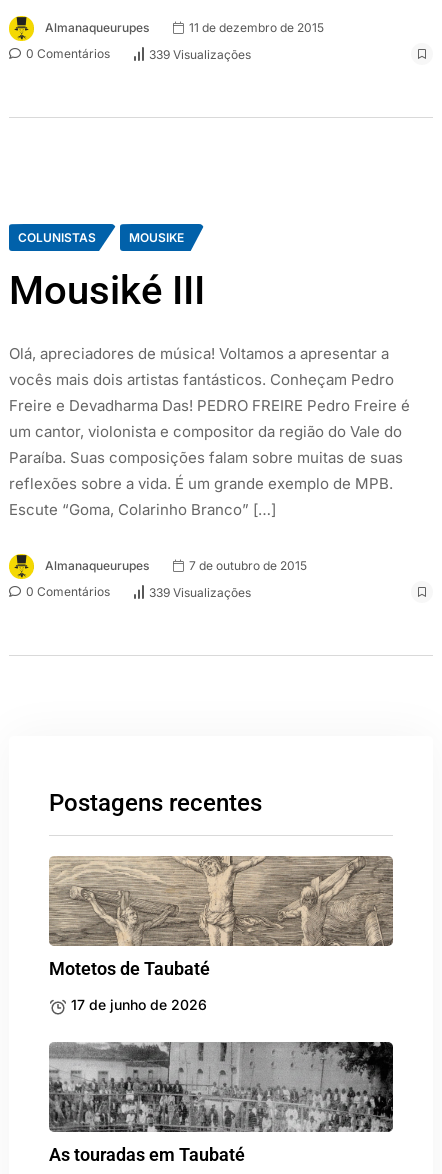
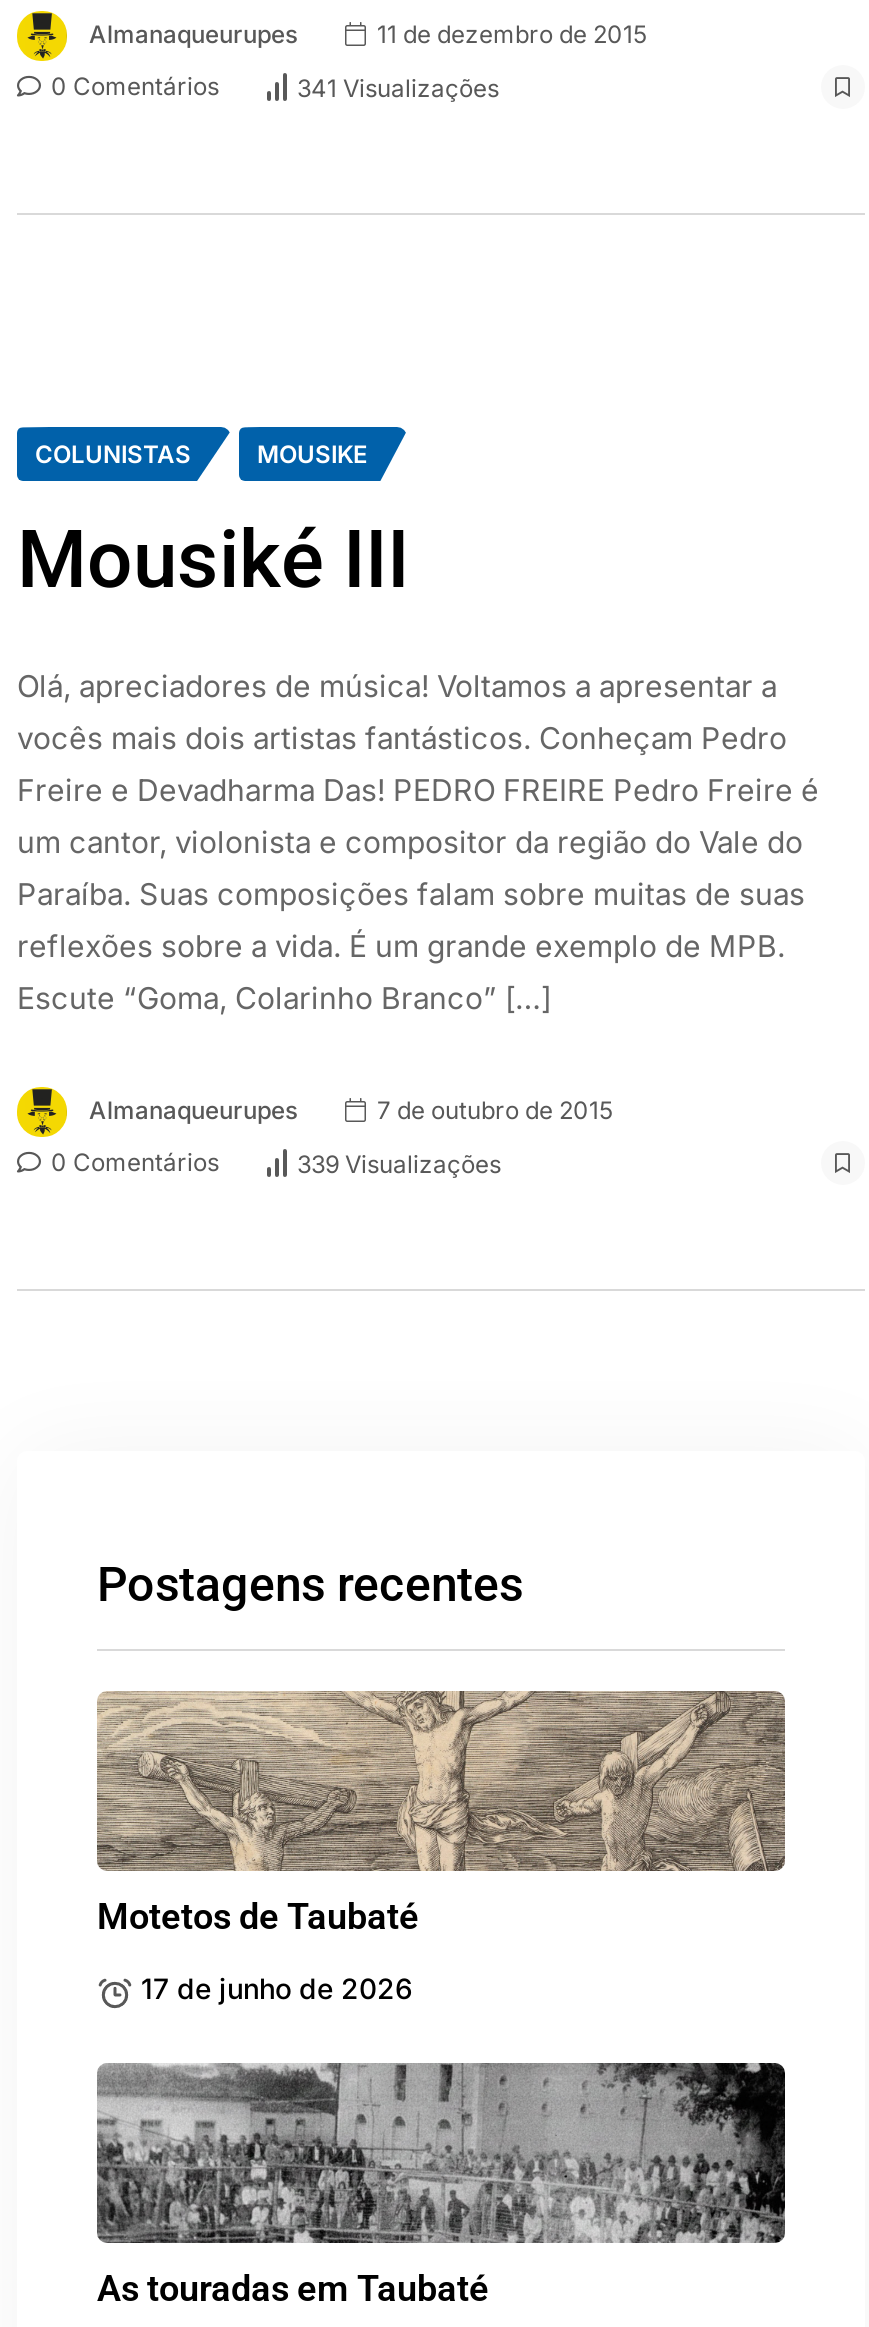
[149,47,251,62] 339 Visualizações -> [297,72,499,102] 341 Visualizações

